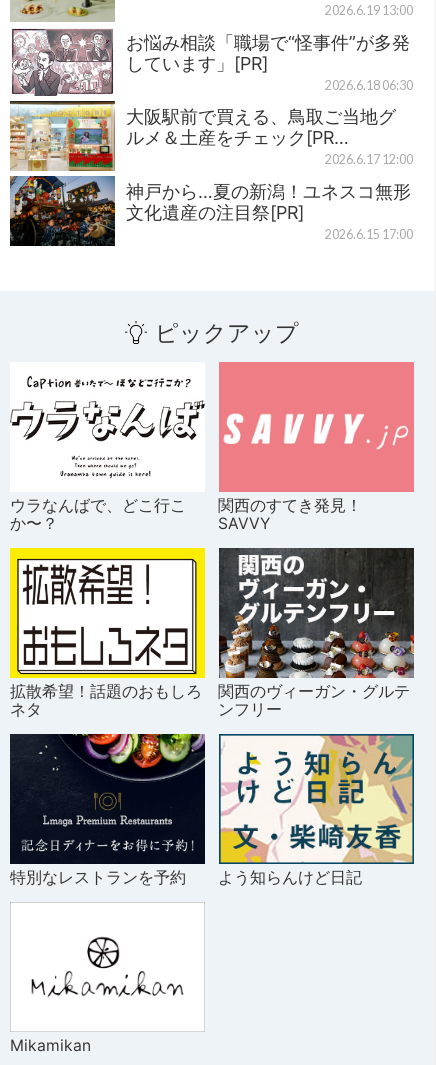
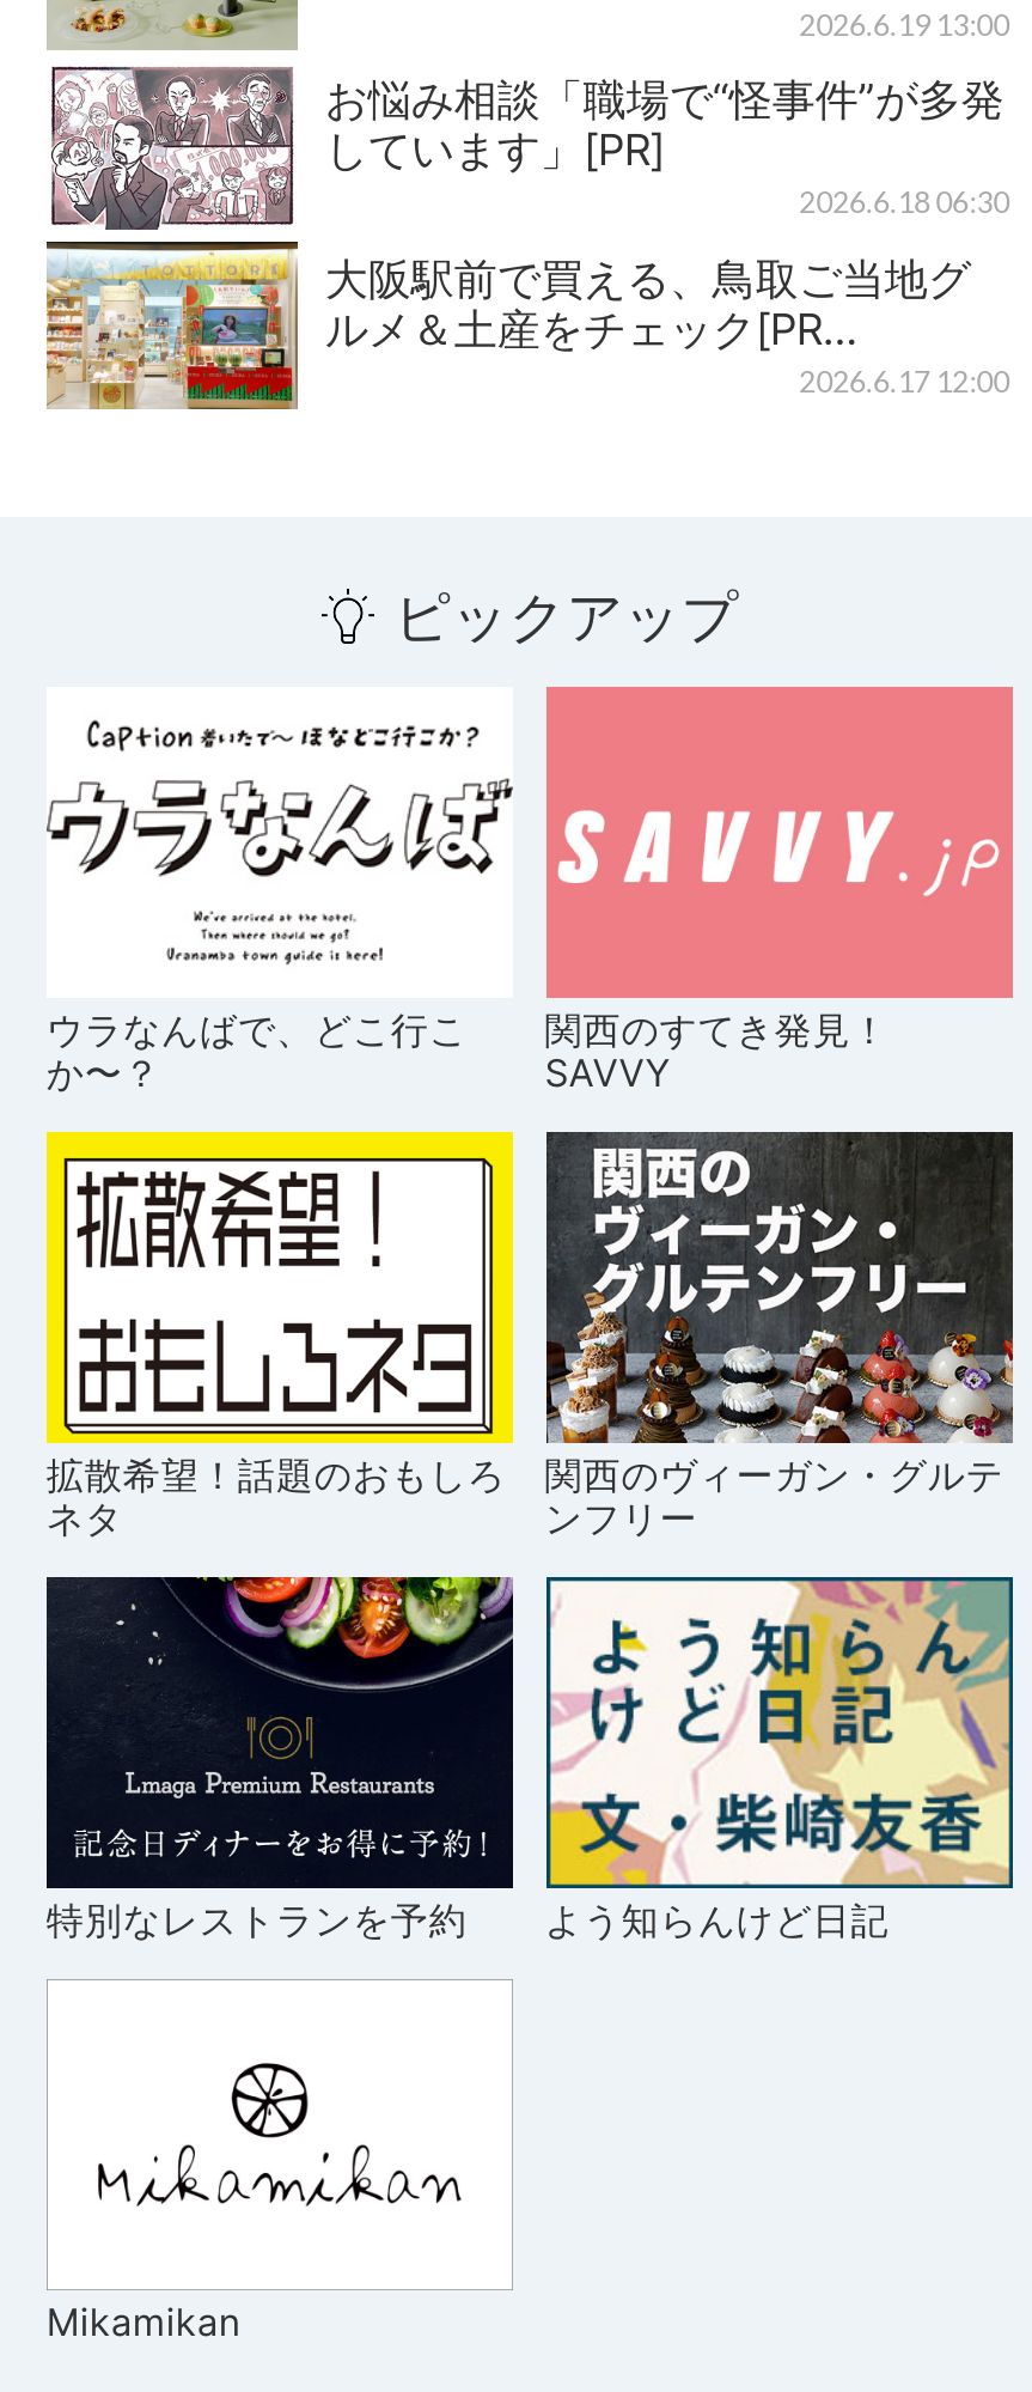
[9,175,413,247] [image] | 神戸から…夏の新潟！ユネスコ無形 | 文化遺産の注目祭[PR] | 2026.6.15 17:00 -> none

